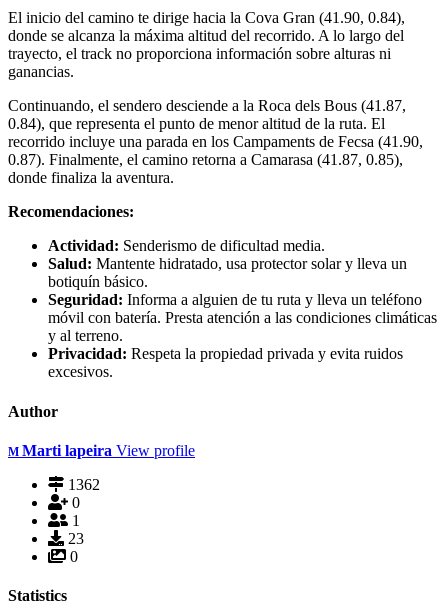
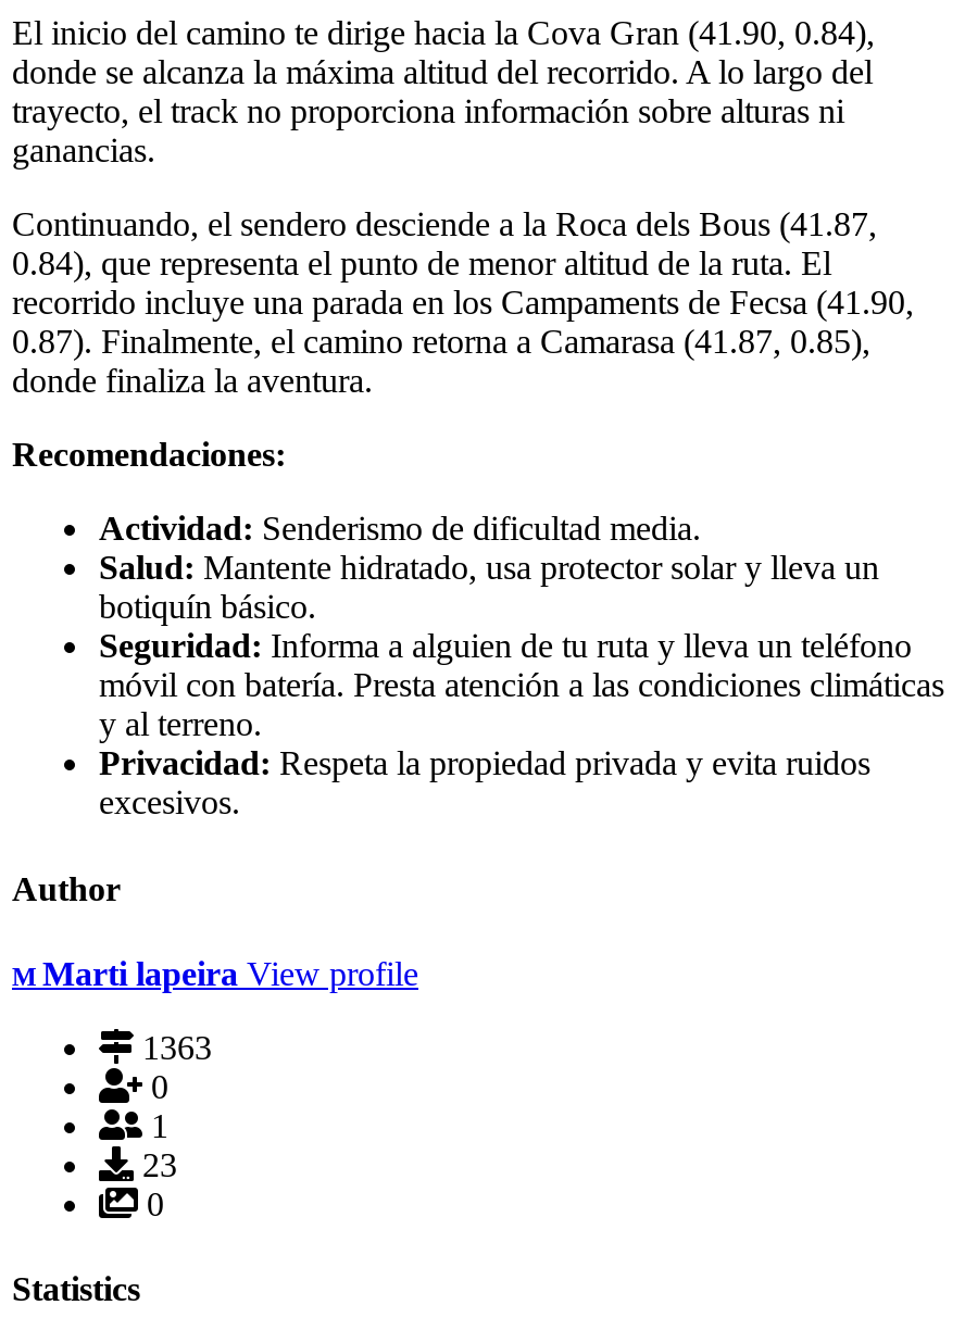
[68,476,100,493] 1362 -> [142,1029,212,1066] 1363

